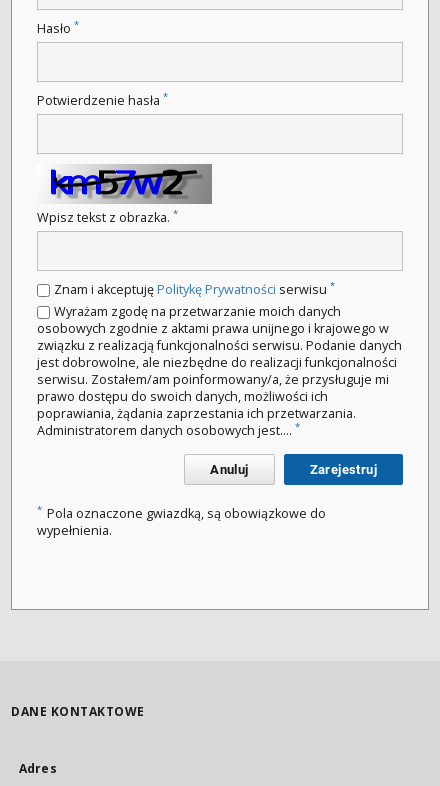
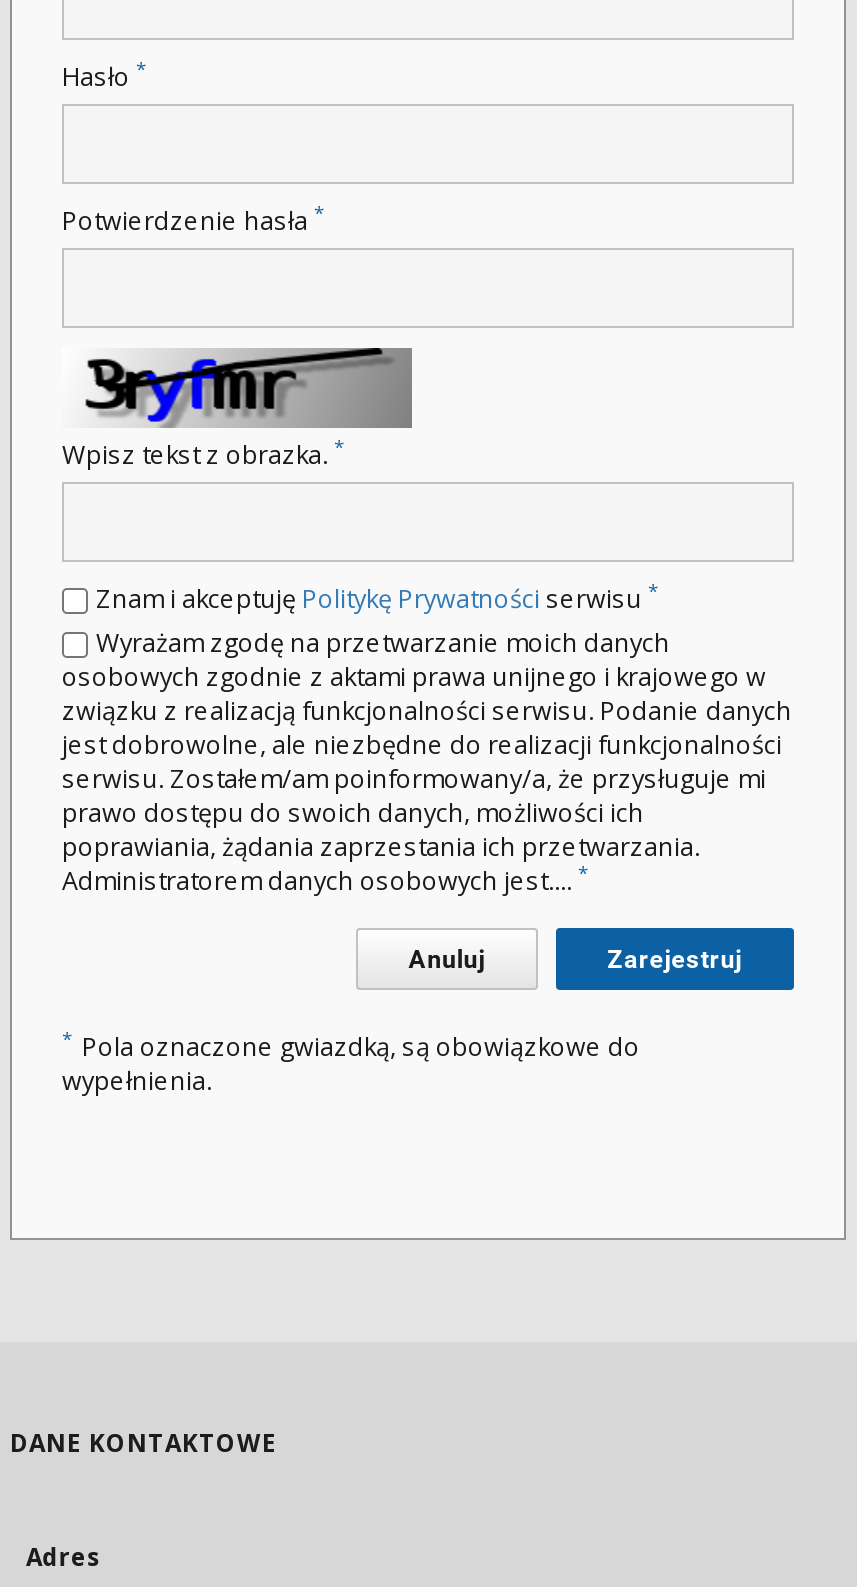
[49,164,201,203] [image] -> [84,348,390,428] [image]

